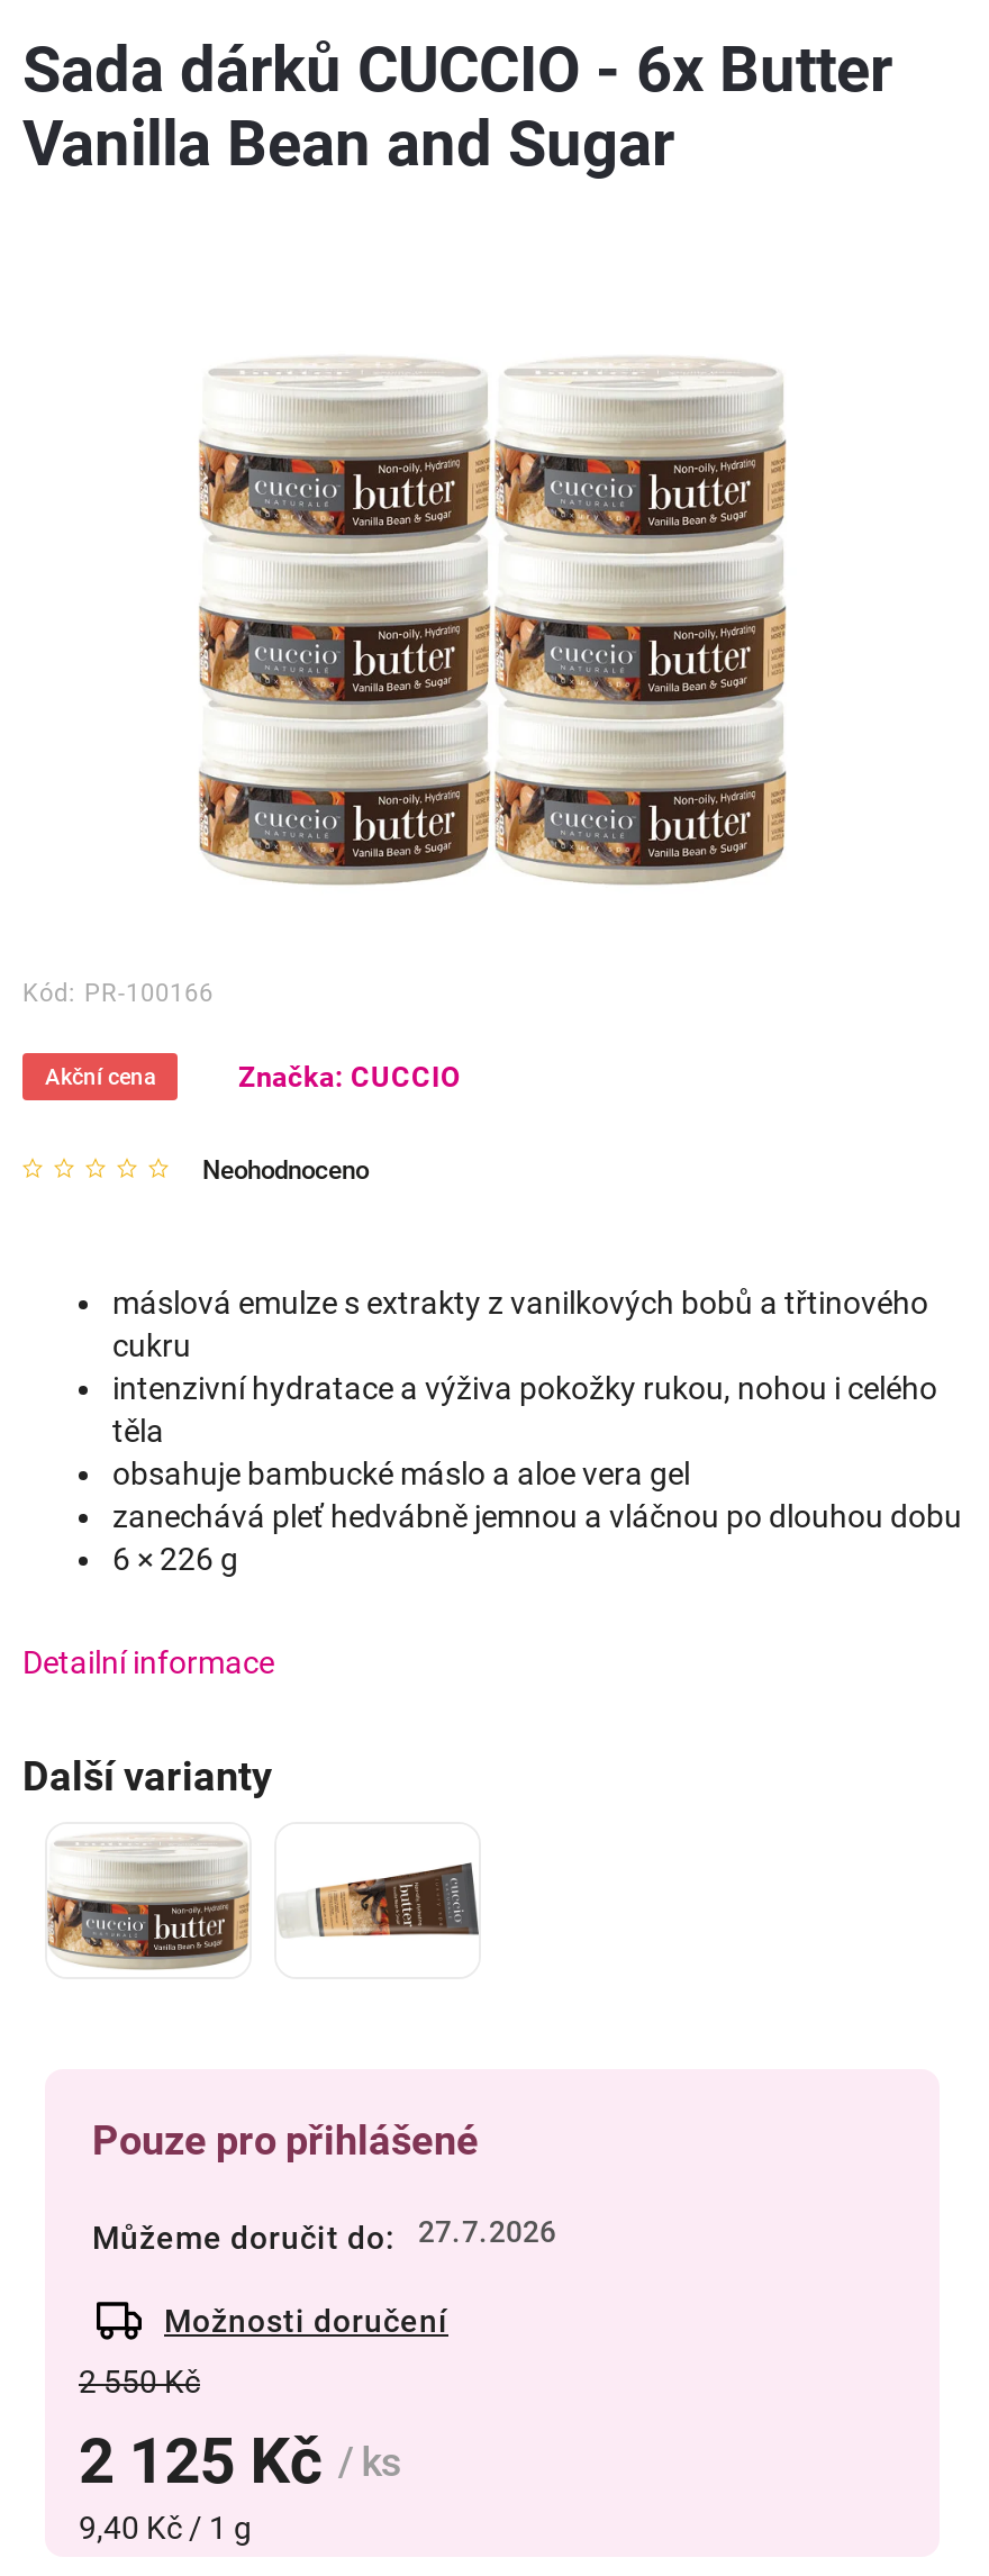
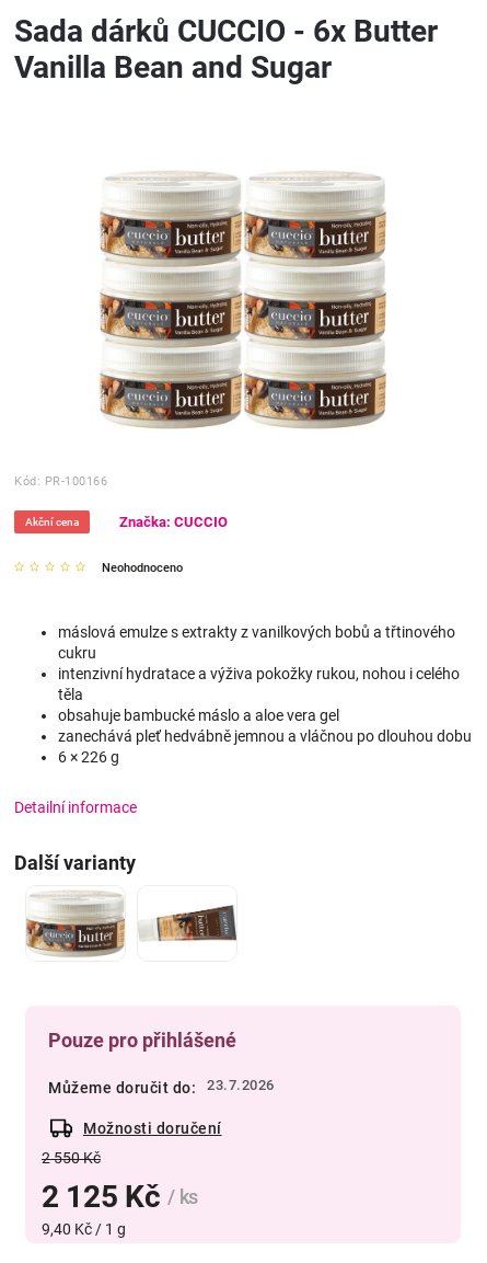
[92,2215,556,2256] Můžeme doručit do: 27.7.2026 -> [48,1077,274,1097] Můžeme doručit do: 23.7.2026

